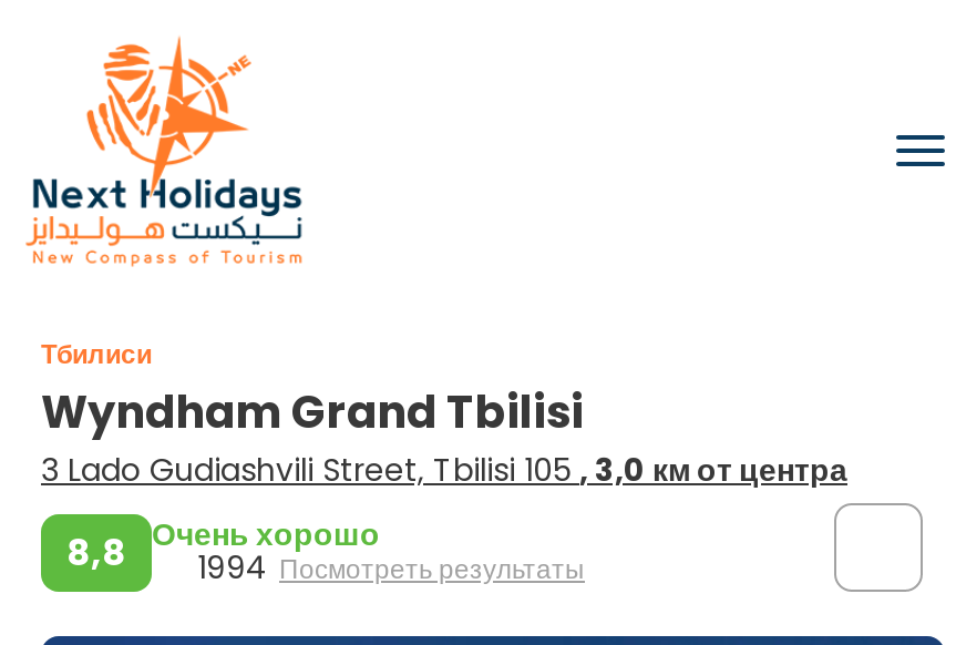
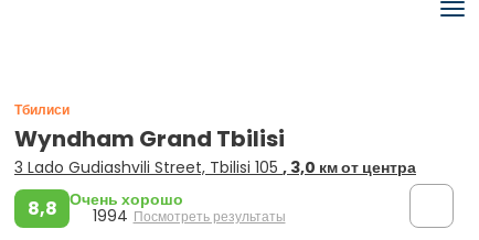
[25,35,305,268] [image] -> none

